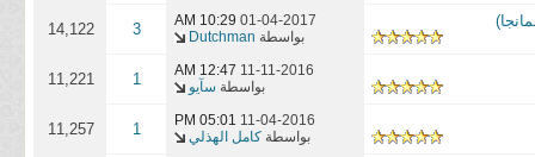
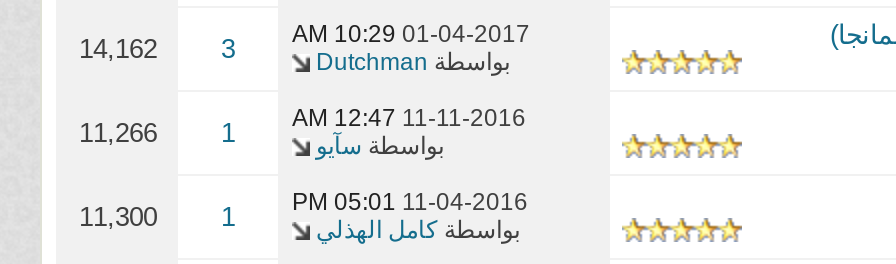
[47,20,94,38] 14,122 -> [79,34,157,64] 14,162
[47,70,94,88] 11,221 -> [79,118,157,148] 11,266
[47,120,94,138] 11,257 -> [79,202,157,232] 11,300

